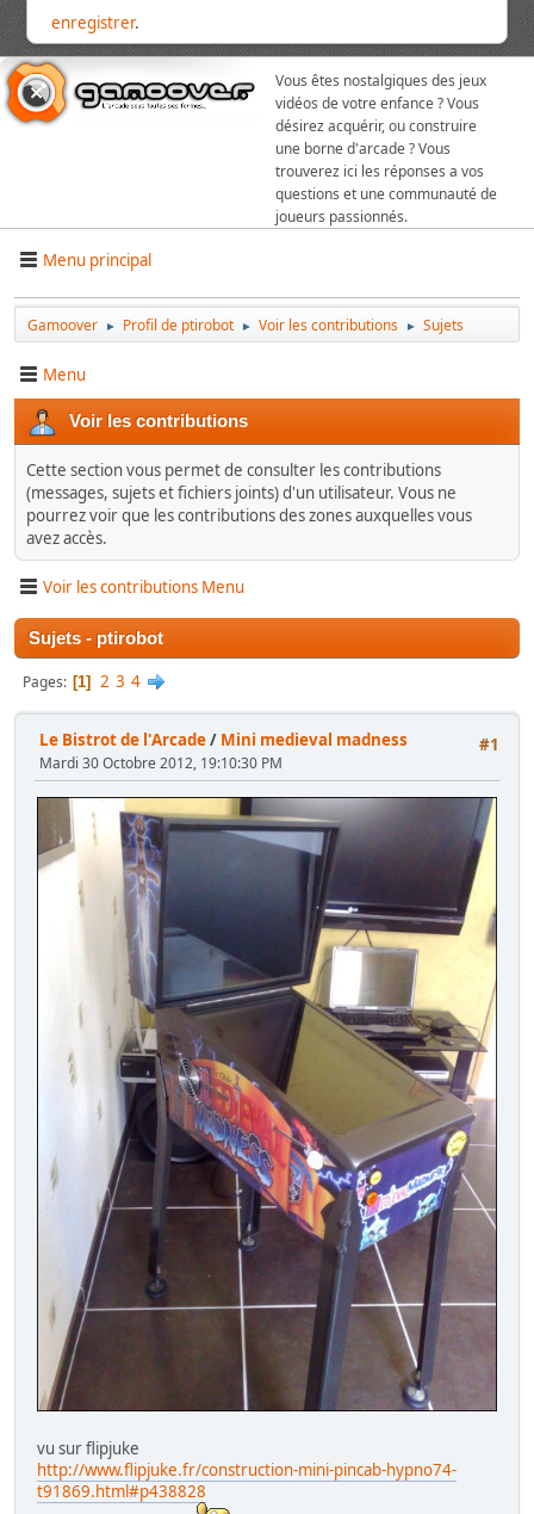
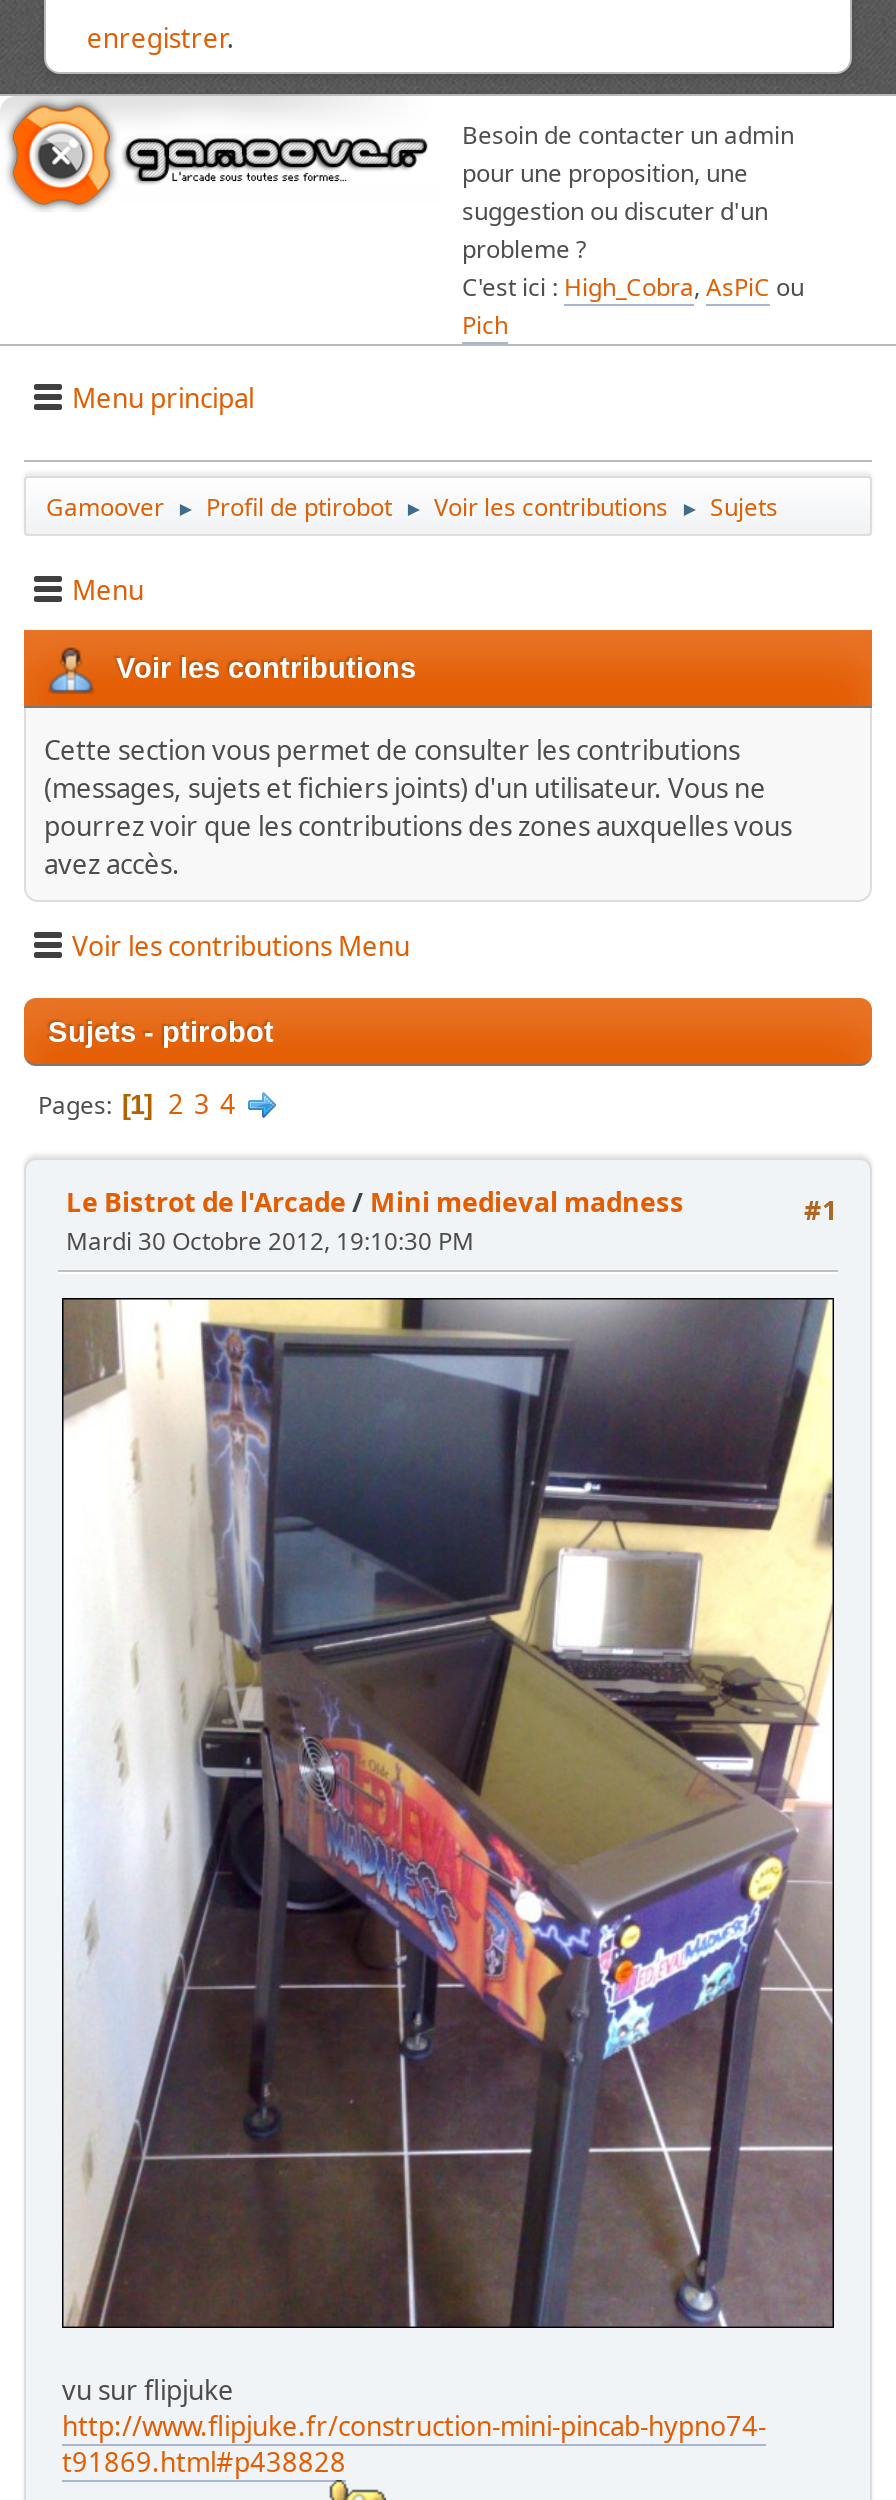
[275,70,497,227] Vous êtes nostalgiques des jeux | vidéos de votre enfance ? Vous | désirez acquérir, ou construire | une borne d'arcade ? Vous | trouverez ici les réponses a vos | questions et une communauté de | joueurs passionnés. -> [462,118,804,342] Besoin de contacter un admin | pour une proposition, une | suggestion ou discuter d'un | probleme ? | C'est ici : High_Cobra, AsPiC ou | Pich

